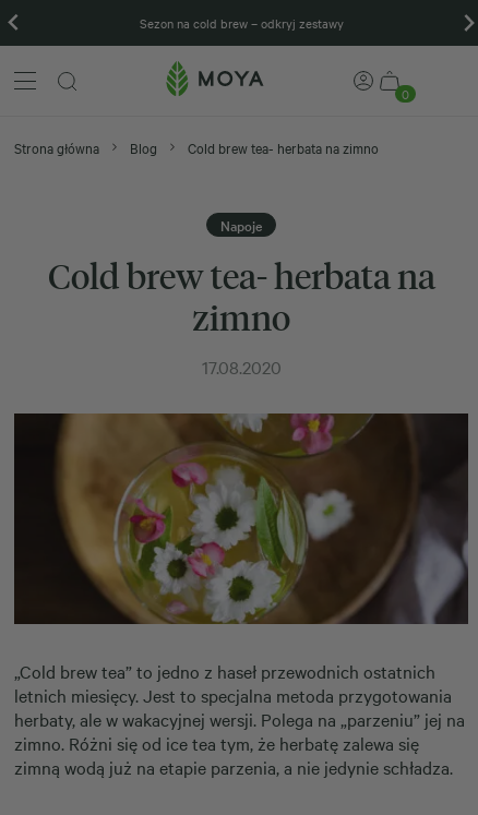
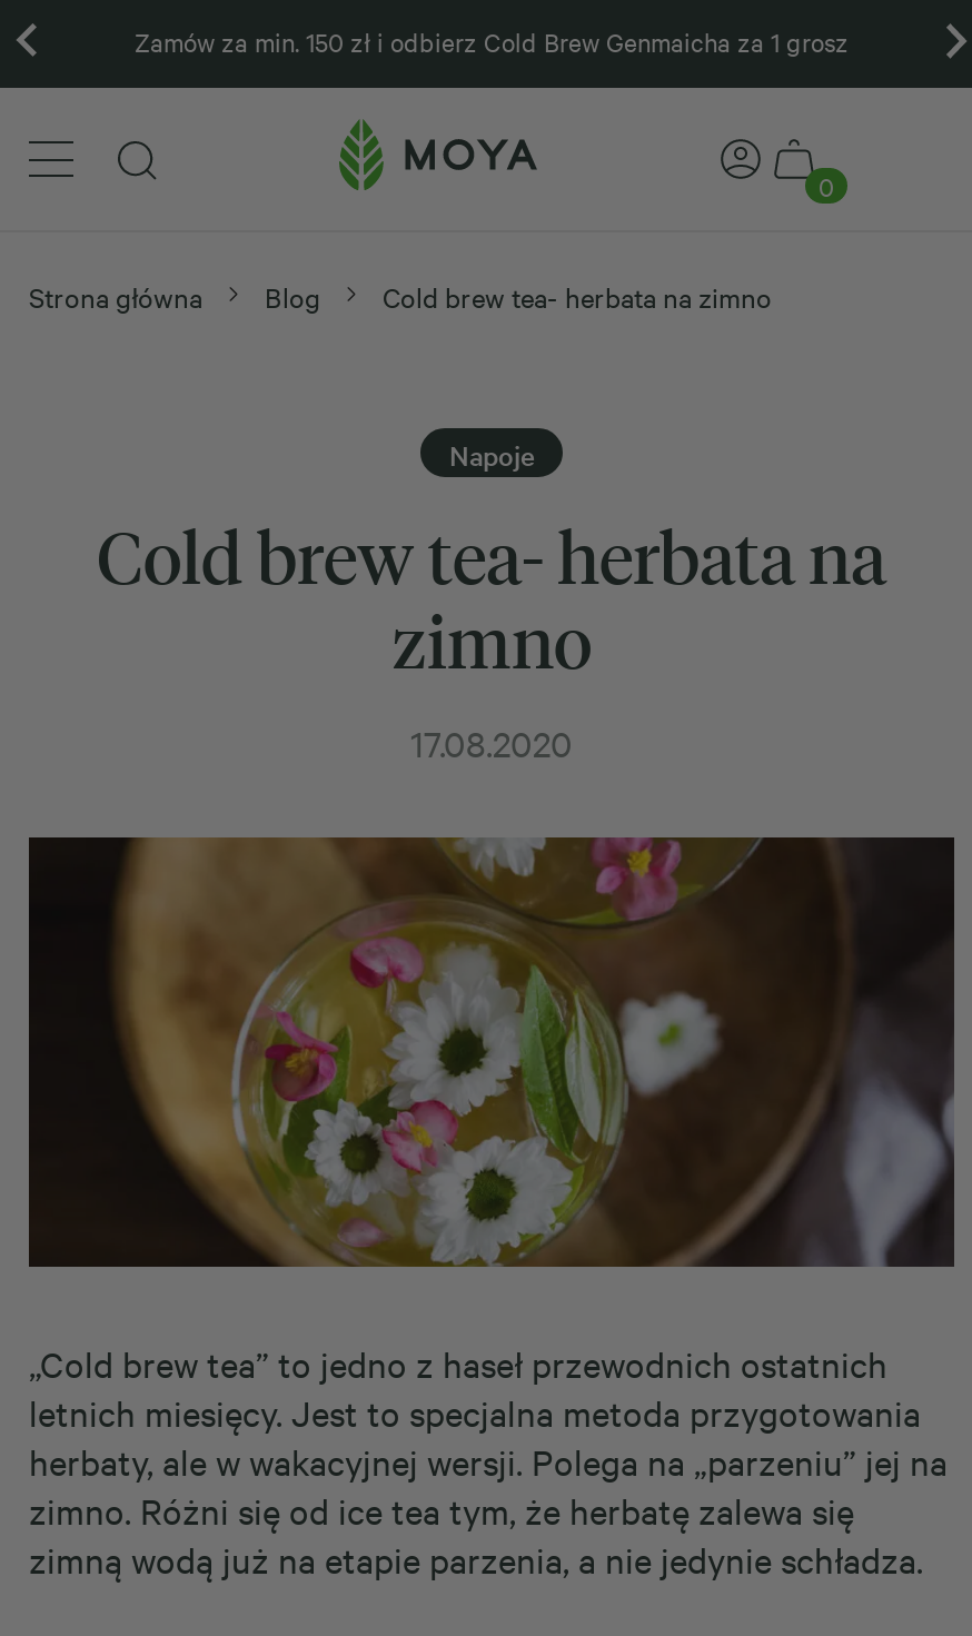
[139,14,343,32] Sezon na cold brew – odkryj zestawy -> [135,23,849,59] Zamów za min. 150 zł i odbierz Cold Brew Genmaicha za 1 grosz

